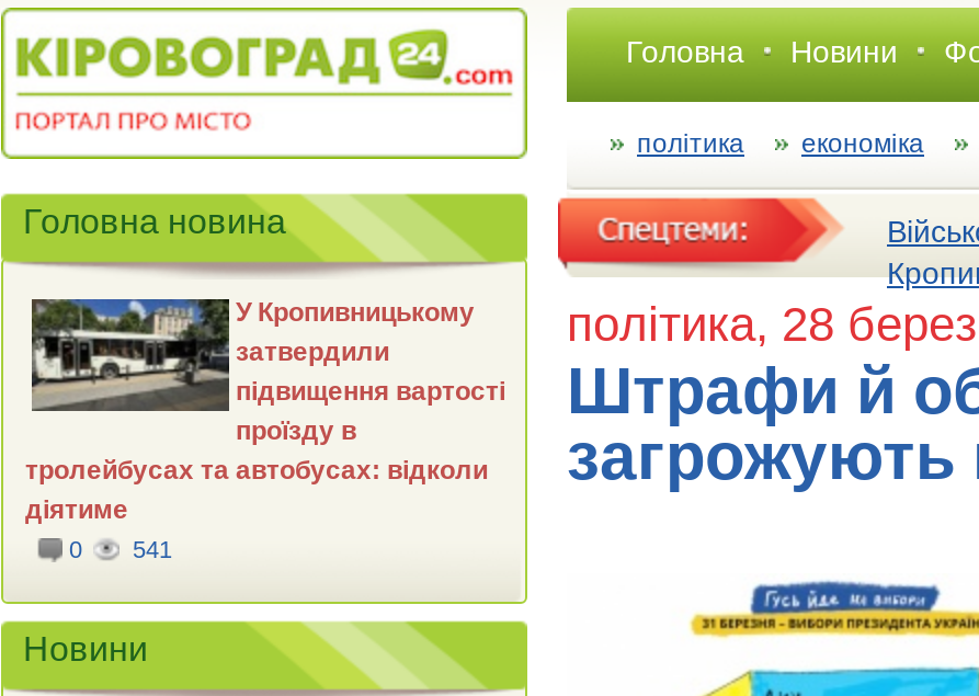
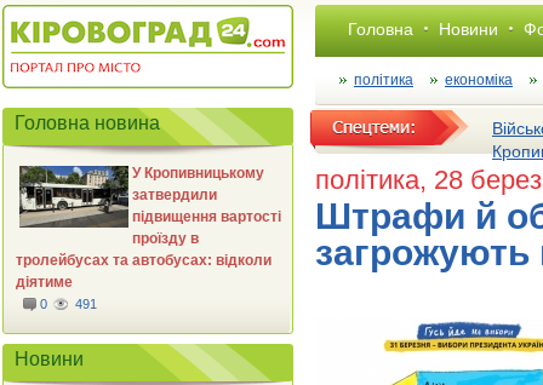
[69,536,172,562] 0 541 -> [40,297,97,311] 0 491

